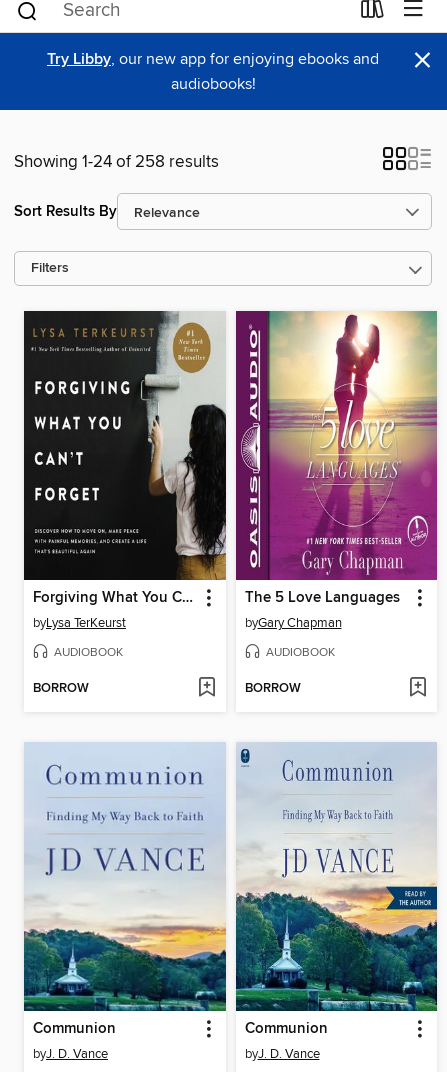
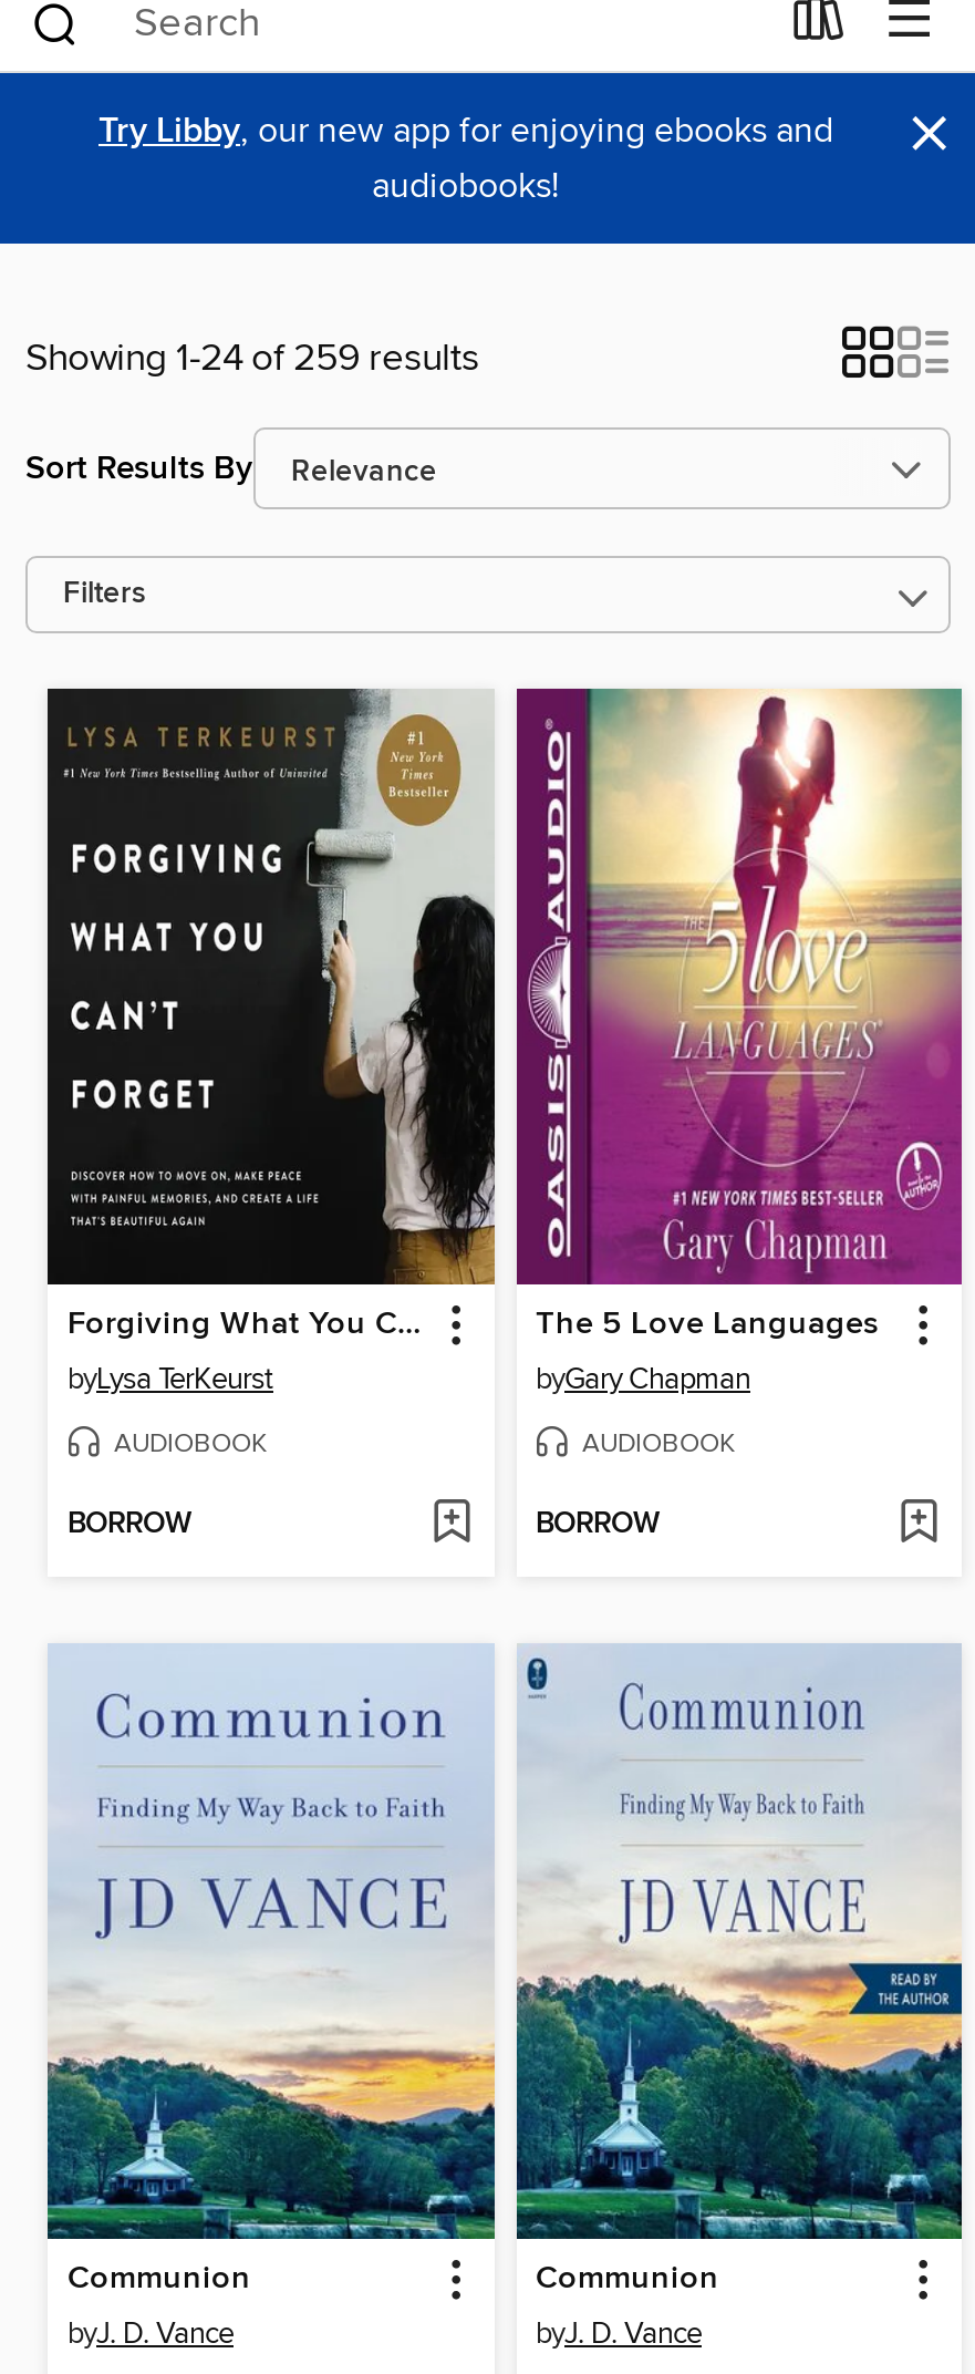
[14,151,219,173] Showing 1-24 of 258 results -> [25,334,479,383] Showing 1-24 of 259 results

